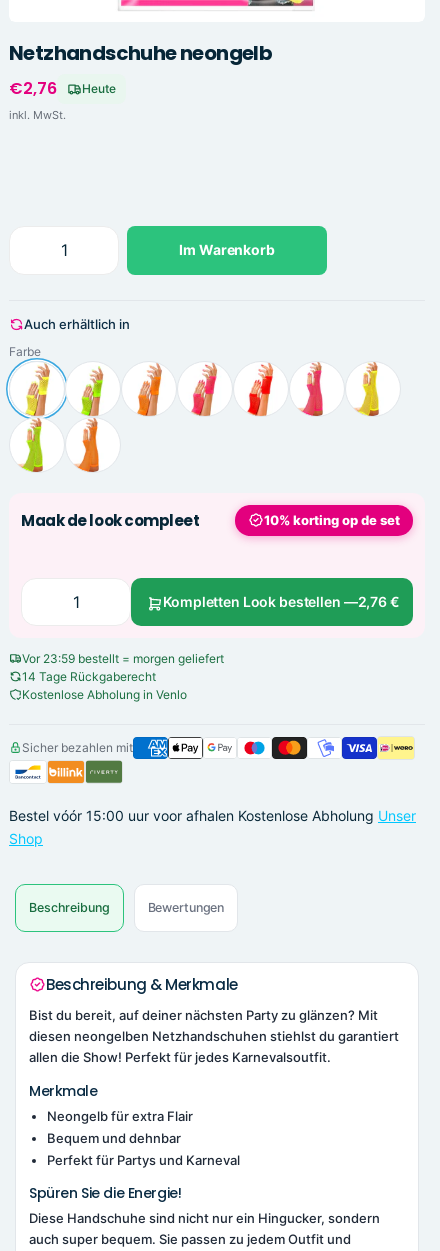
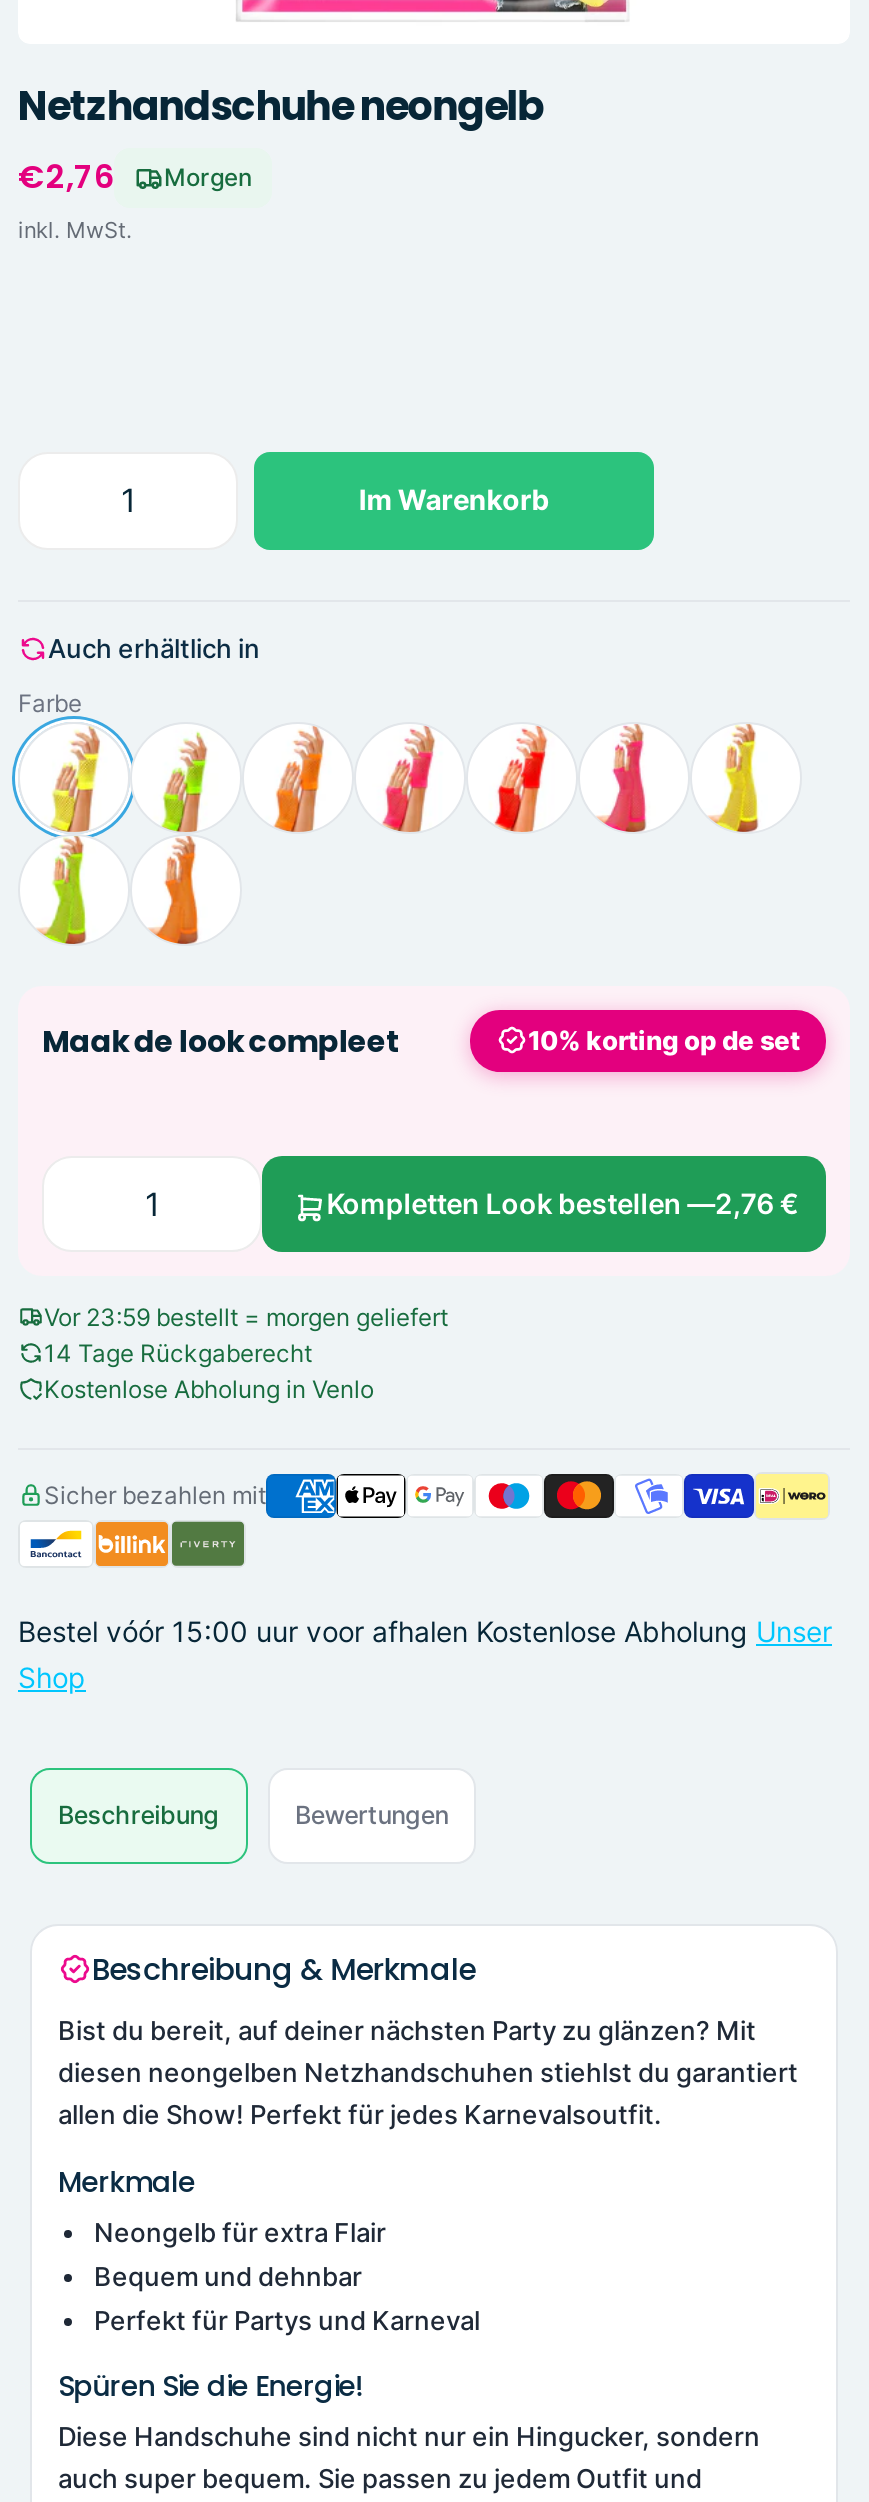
[82,81,116,96] Heute -> [164,162,252,192] Morgen

